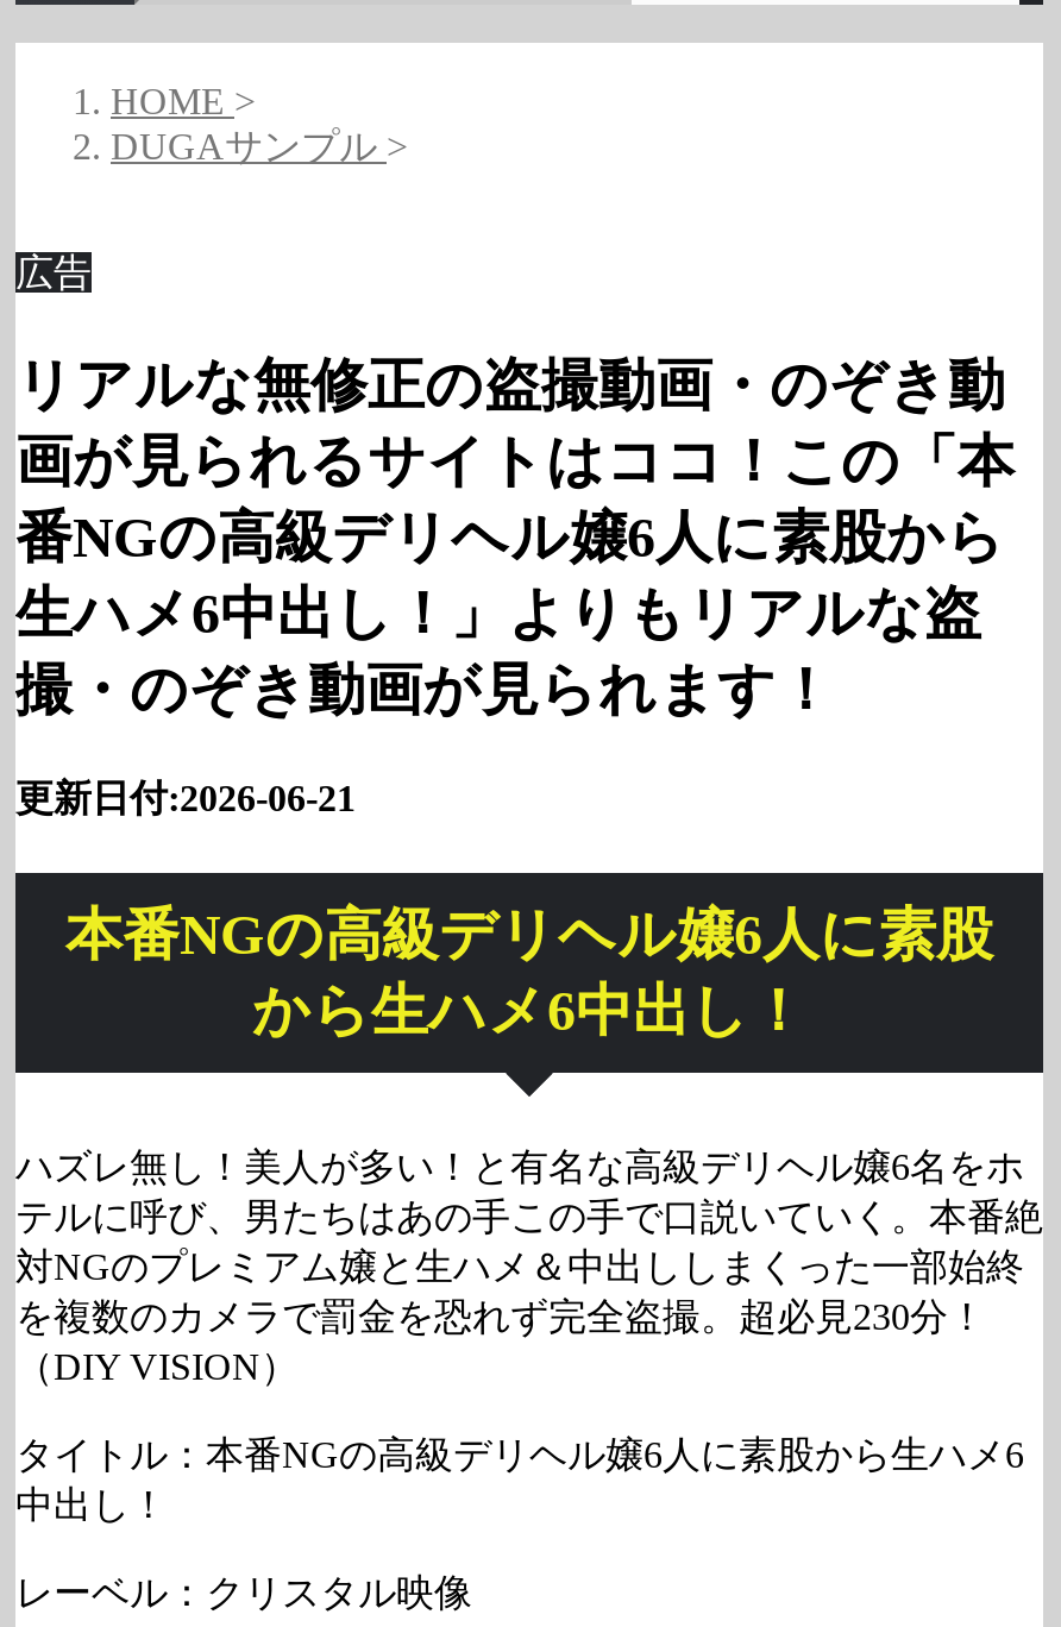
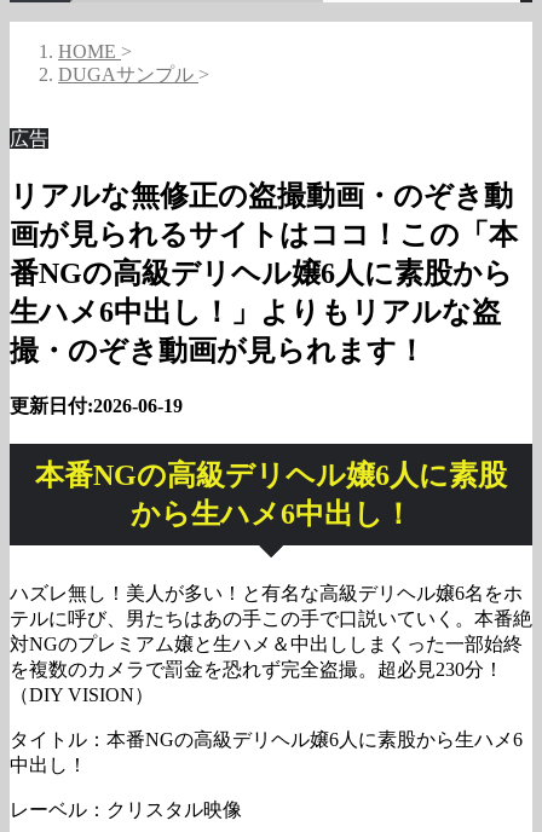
[15,778,356,818] 更新日付:2026-06-21 -> [10,395,183,416] 更新日付:2026-06-19

